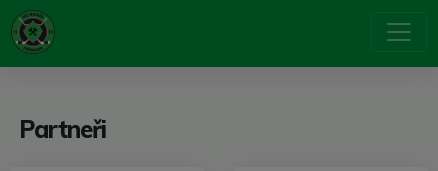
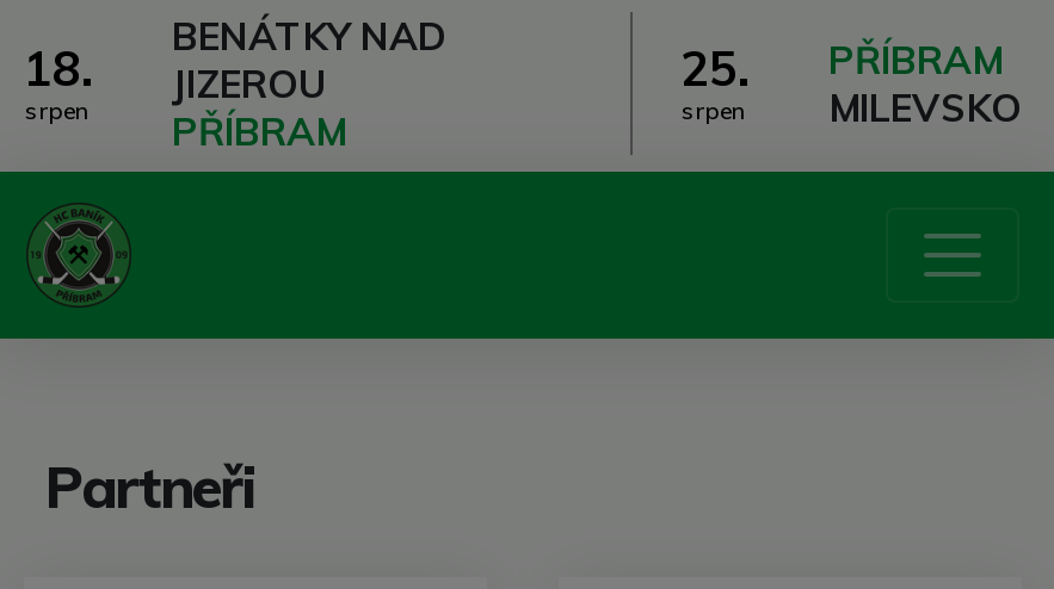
none -> [24,38,93,126] 18. | srpen
none -> [172,12,446,155] BENÁTKY NAD | JIZEROU | PŘÍBRAM
none -> [680,38,750,126] 25. | srpen
none -> [828,36,1022,131] PŘÍBRAM | MILEVSKO

